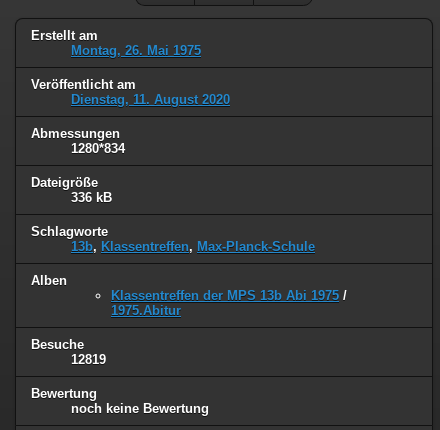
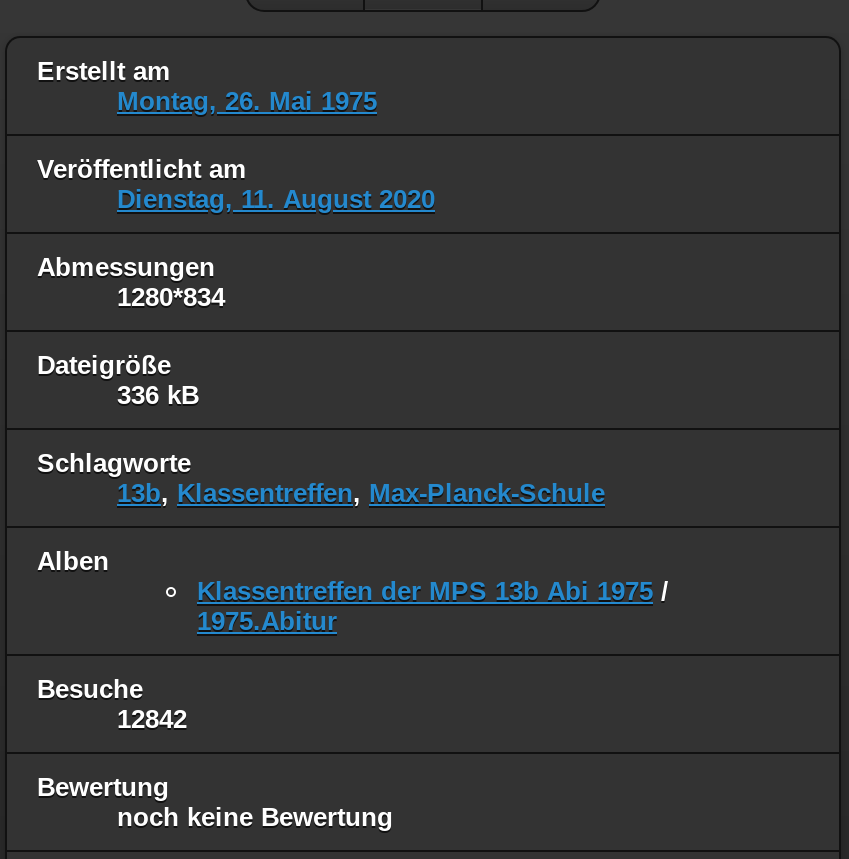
[71,352,106,367] 12819 -> [117,703,187,733] 12842

